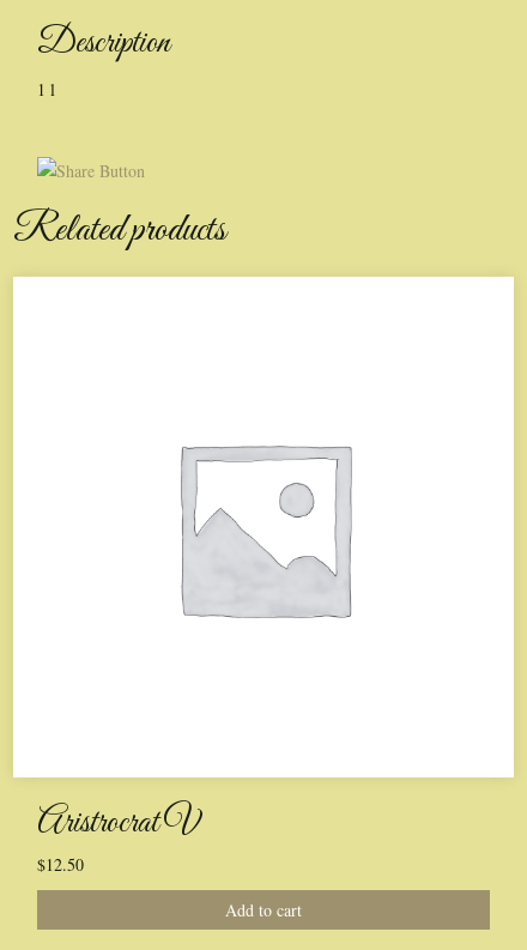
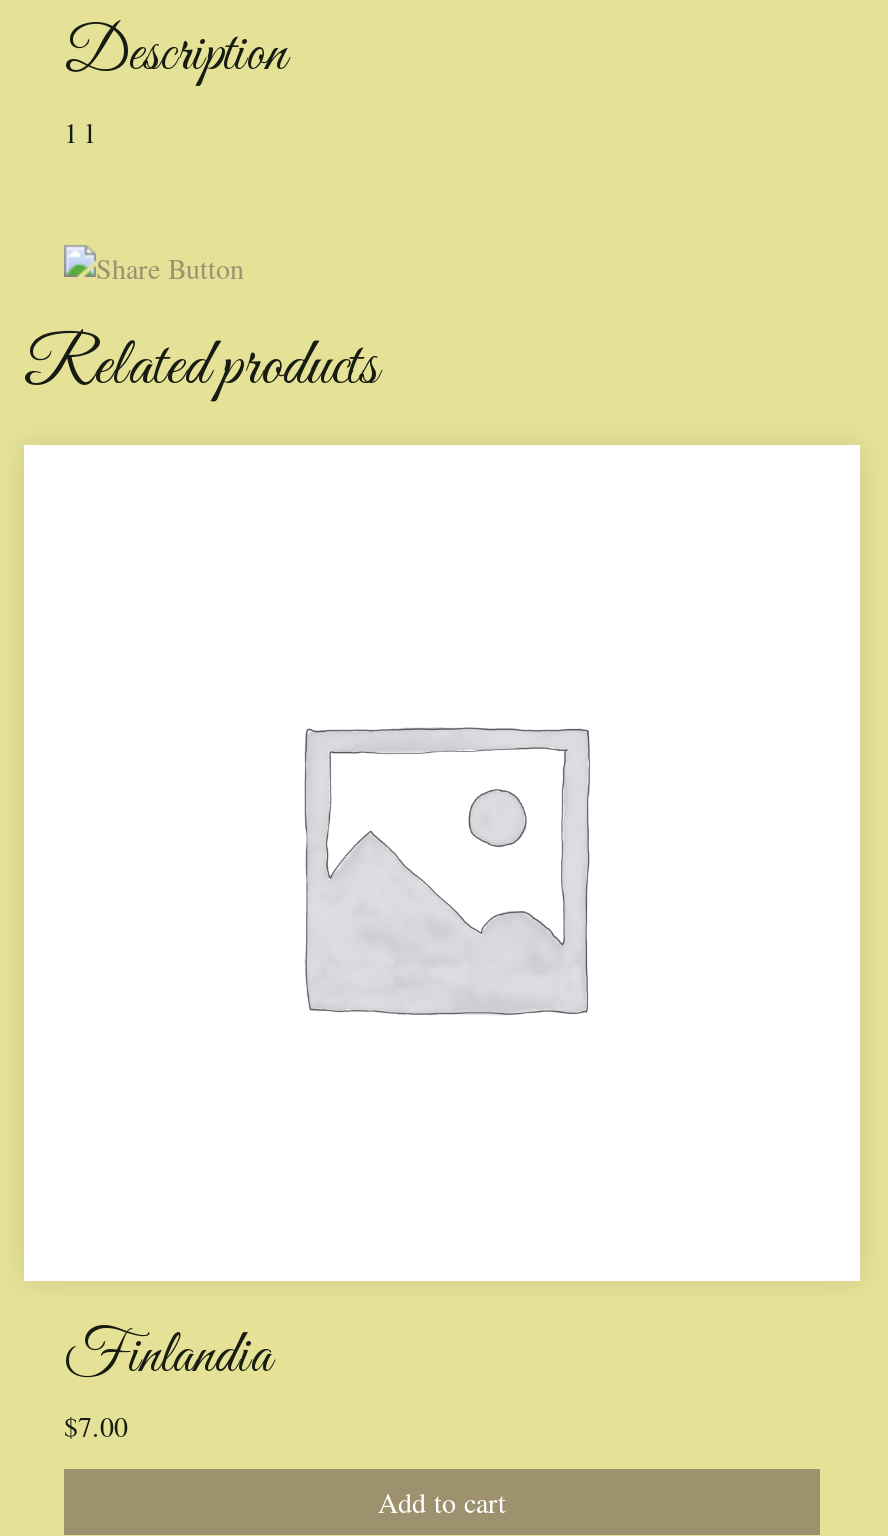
[37,800,200,876] Aristrocrat V | $12.50 -> [64,1319,272,1445] Finlandia | $7.00

